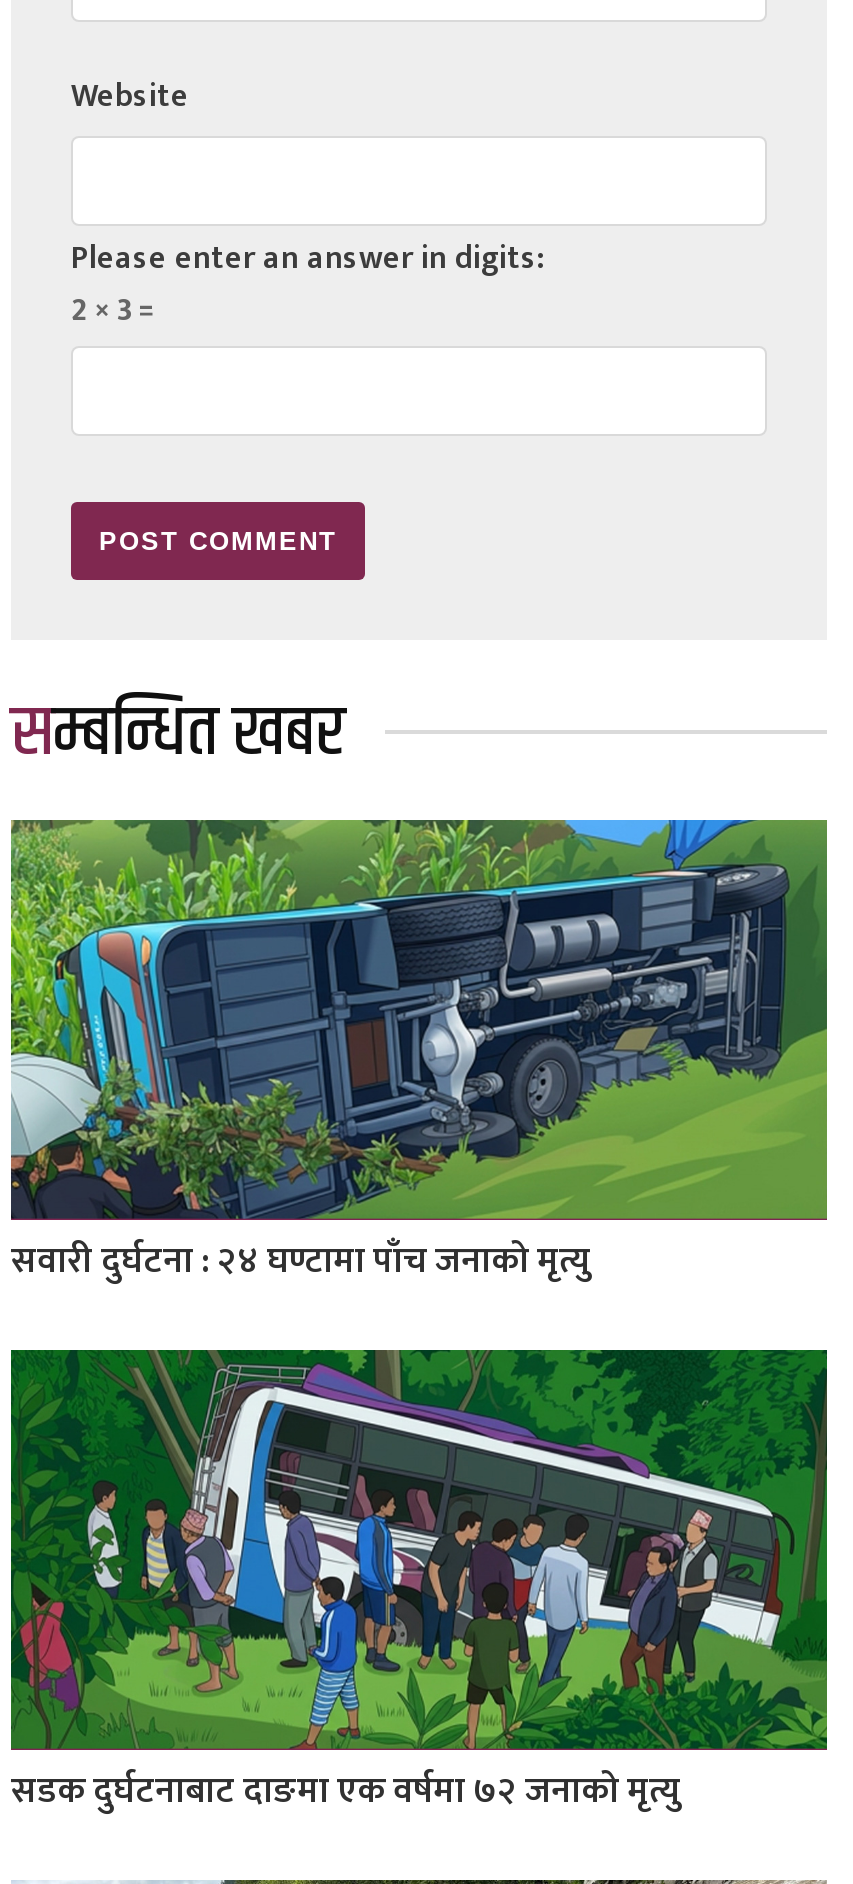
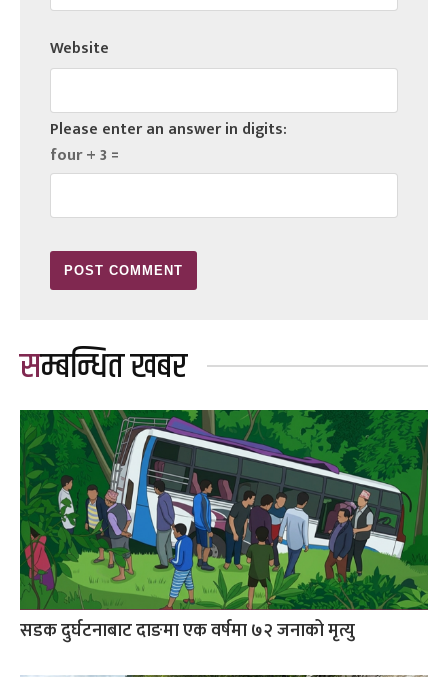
[71,283,155,337] 2 × 3 = -> [50,142,119,169] four + 3 =
[9,818,829,1291] [image] | सवारी दुर्घटना : २४ घण्टामा पाँच जनाको मृत्यु -> none

